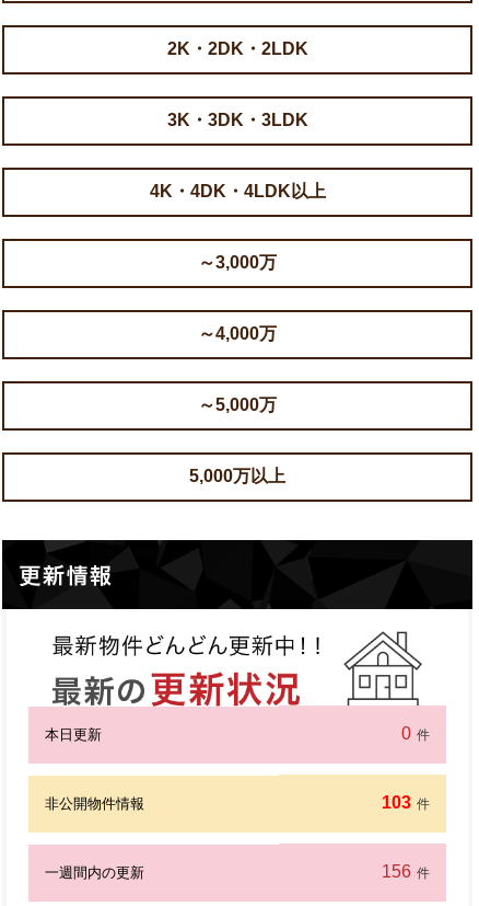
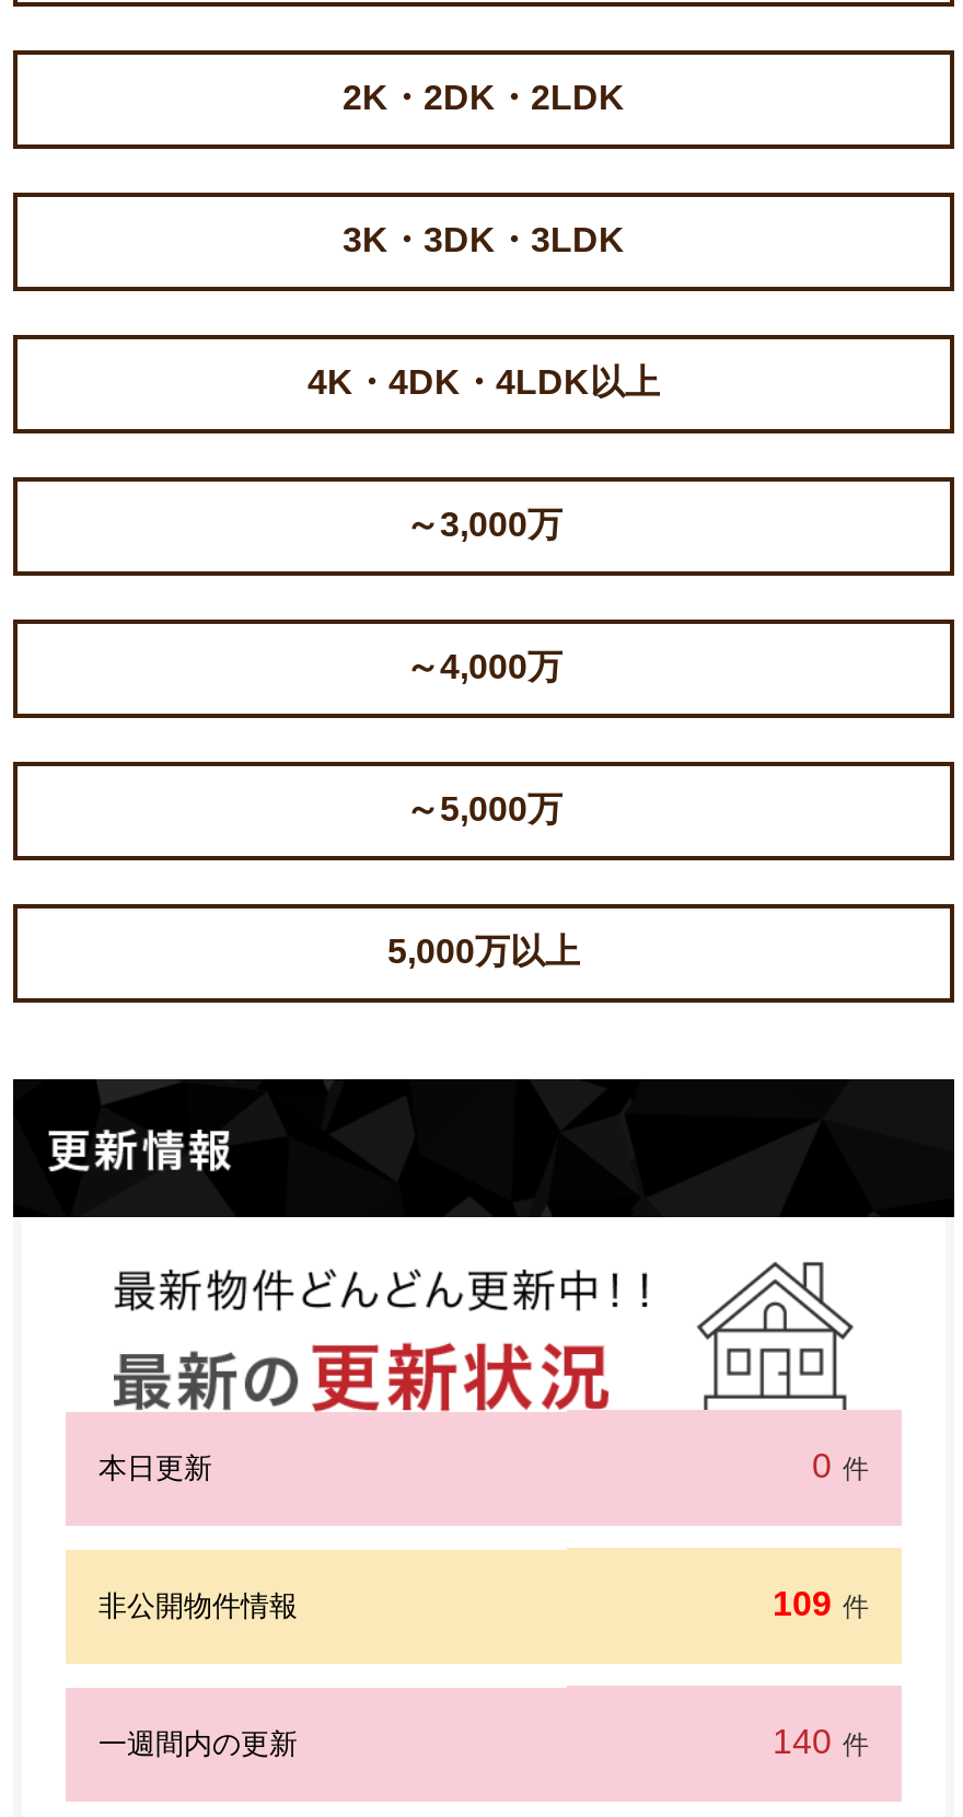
[382,793,430,812] 103 件 -> [773,1585,869,1622] 109 件
[382,862,430,881] 156 件 -> [773,1723,869,1760] 140 件

